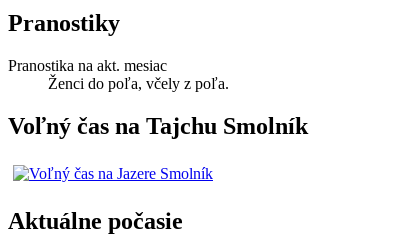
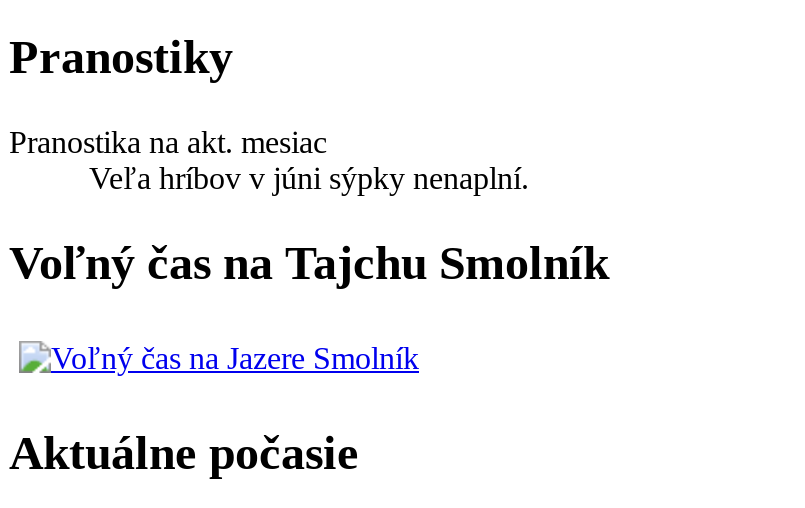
[48,75,229,92] Ženci do poľa, včely z poľa. -> [89,161,529,195] Veľa hríbov v júni sýpky nenaplní.

